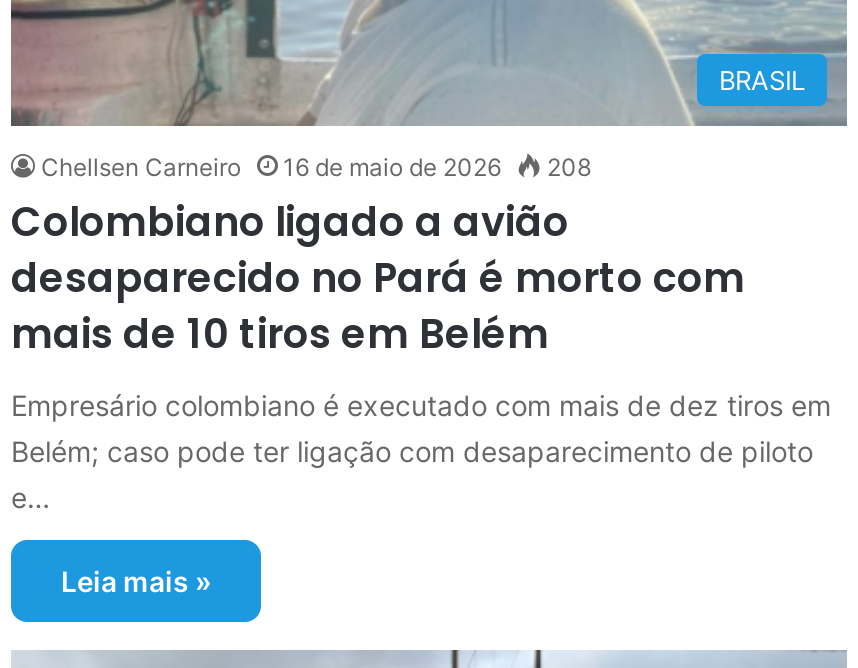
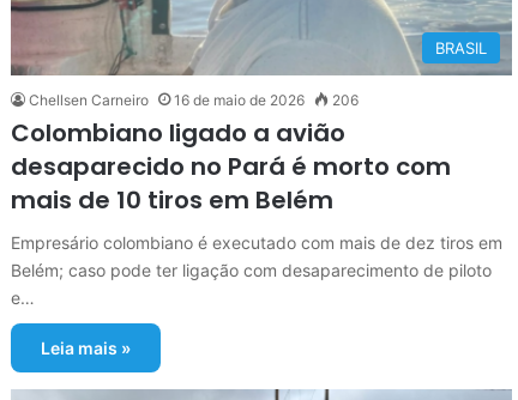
[41,151,591,181] Chellsen Carneiro 16 de maio de 2026 208 -> [29,90,359,108] Chellsen Carneiro 16 de maio de 2026 206

